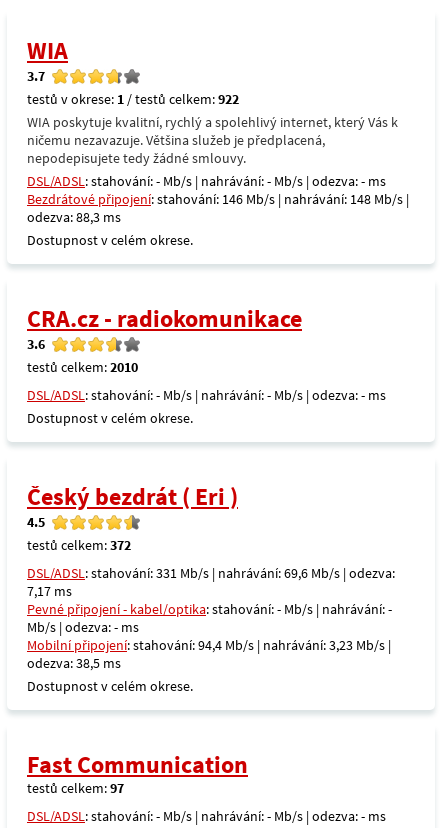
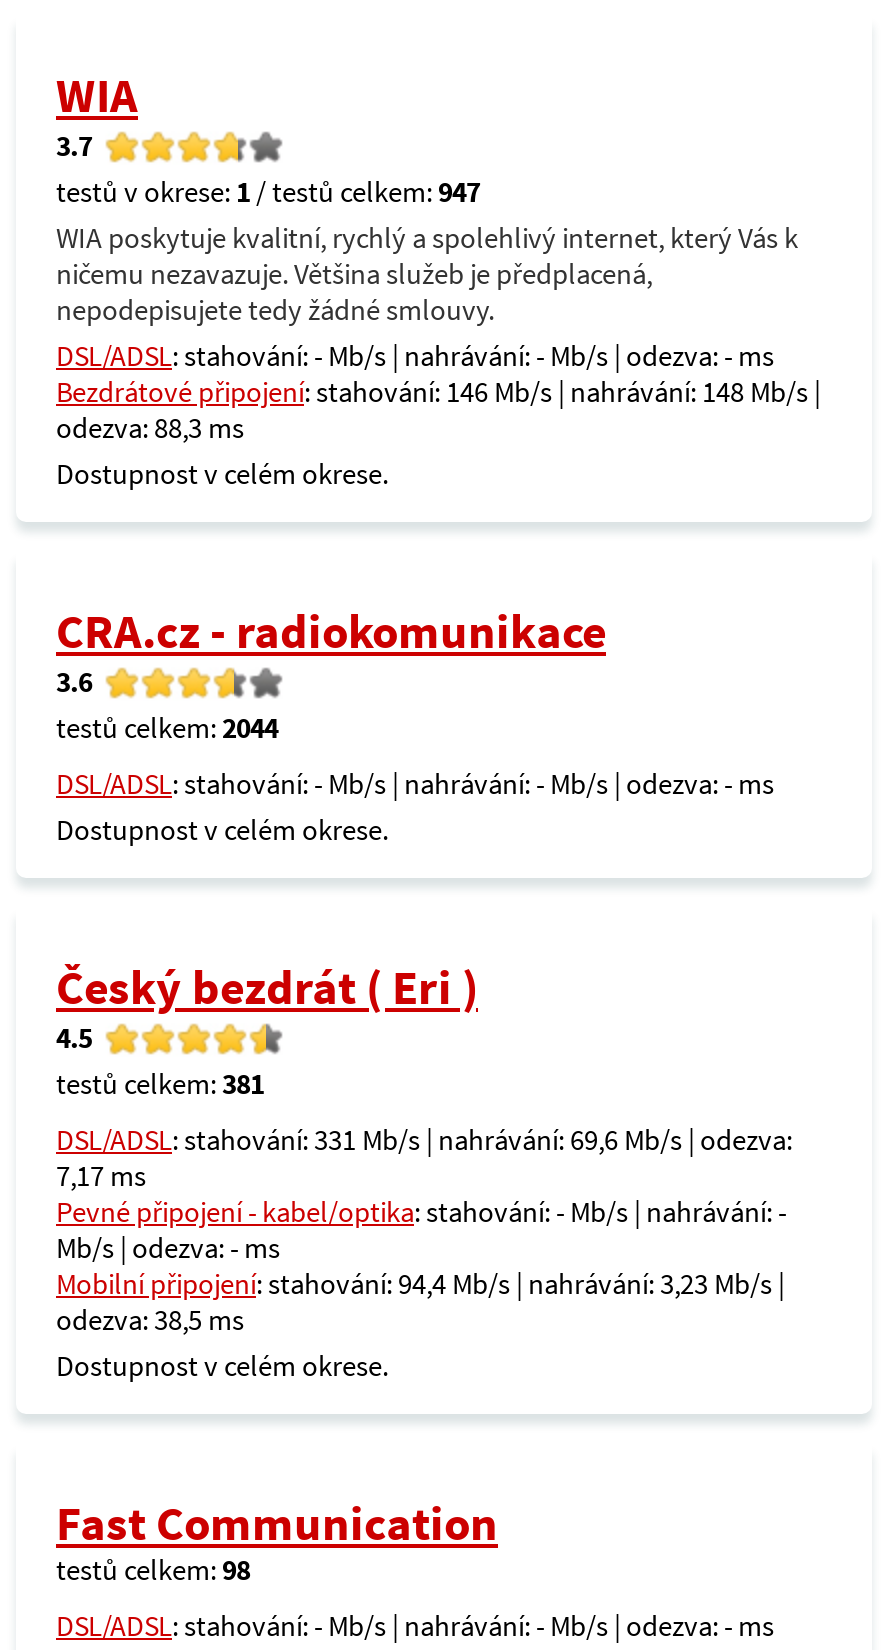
[27,90,239,108] testů v okrese: 1 / testů celkem: 922 -> [56,174,480,210] testů v okrese: 1 / testů celkem: 947
[27,358,138,376] testů celkem: 2010 -> [56,710,278,746] testů celkem: 2044
[27,536,131,554] testů celkem: 372 -> [56,1066,264,1102] testů celkem: 381
[27,779,124,797] testů celkem: 97 -> [56,1552,250,1588] testů celkem: 98

